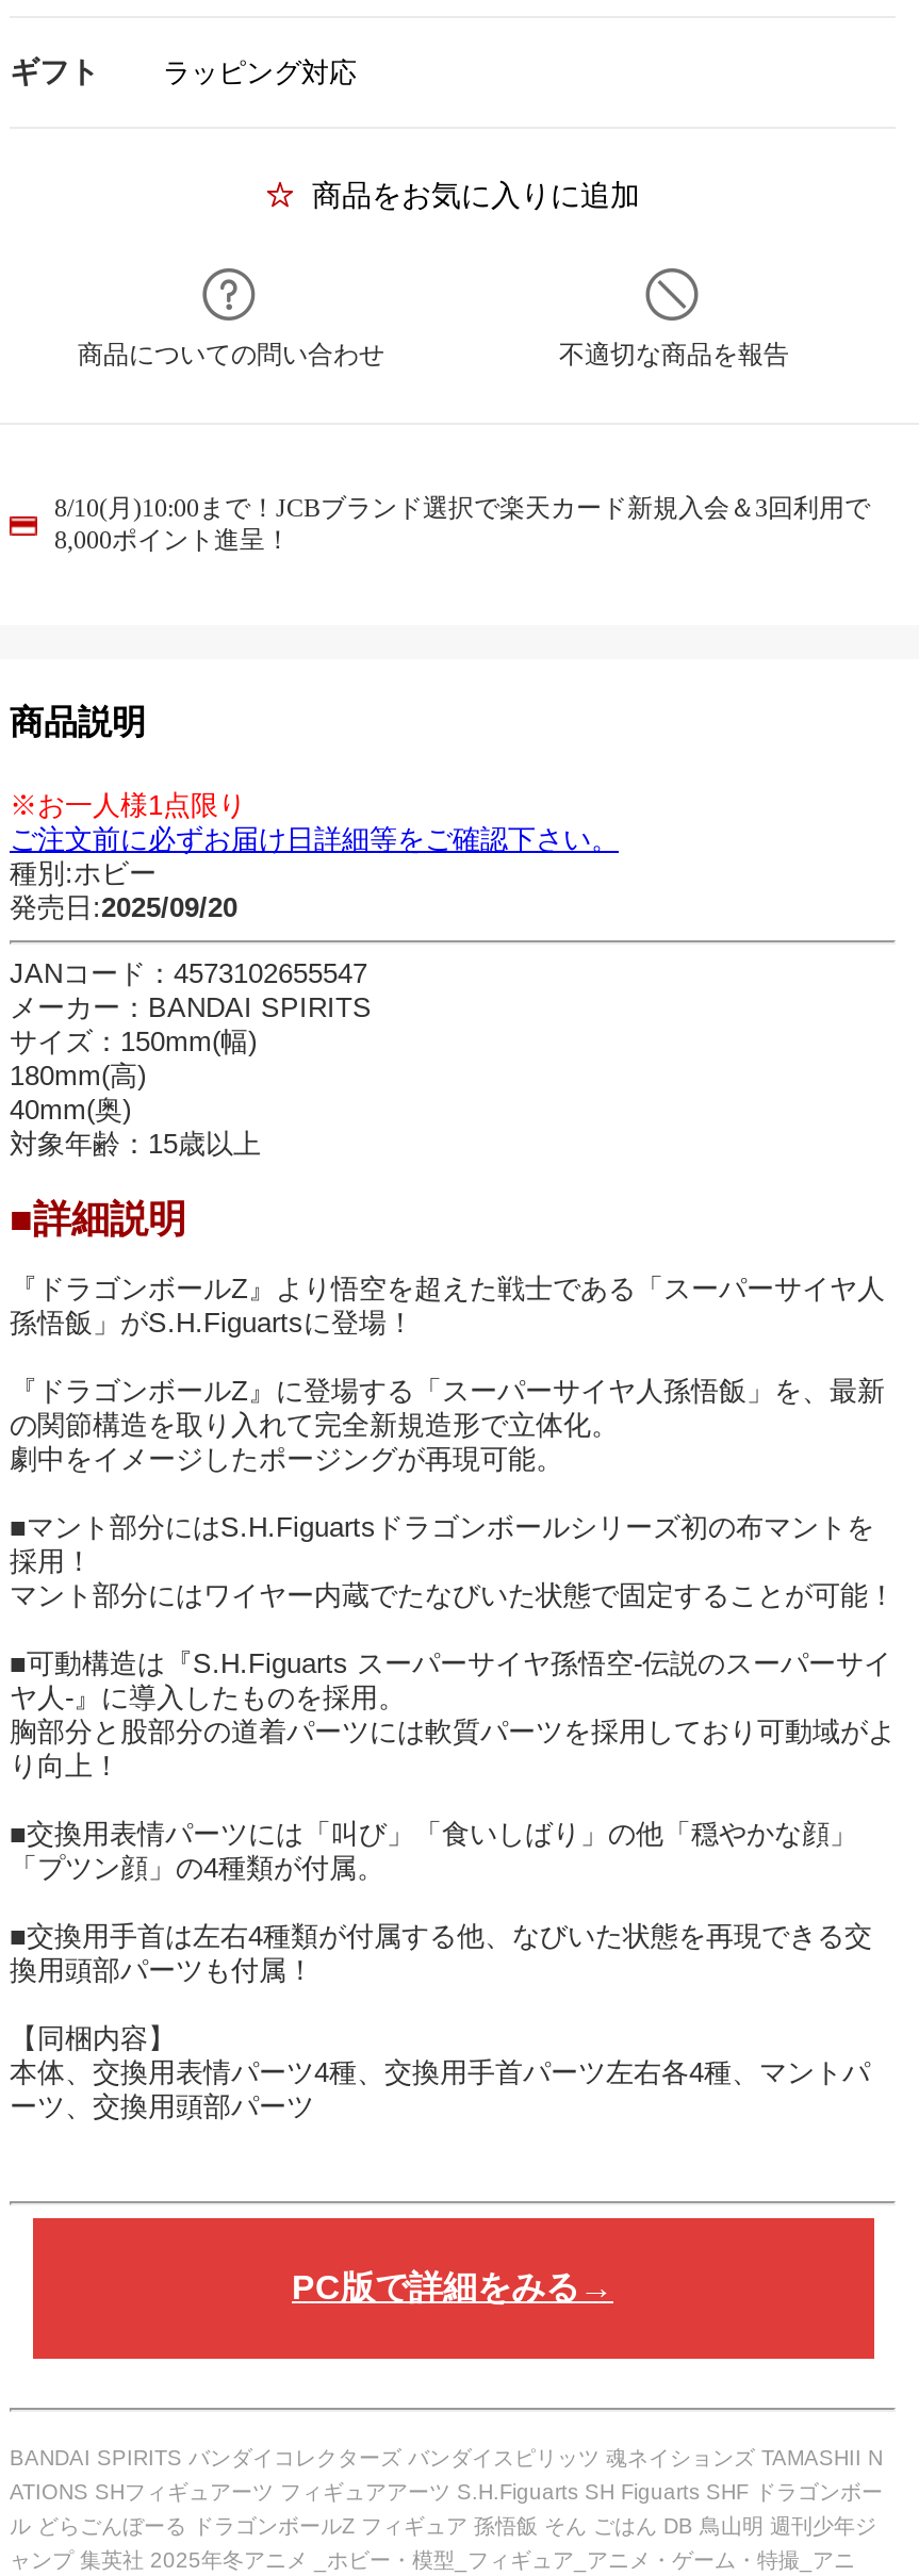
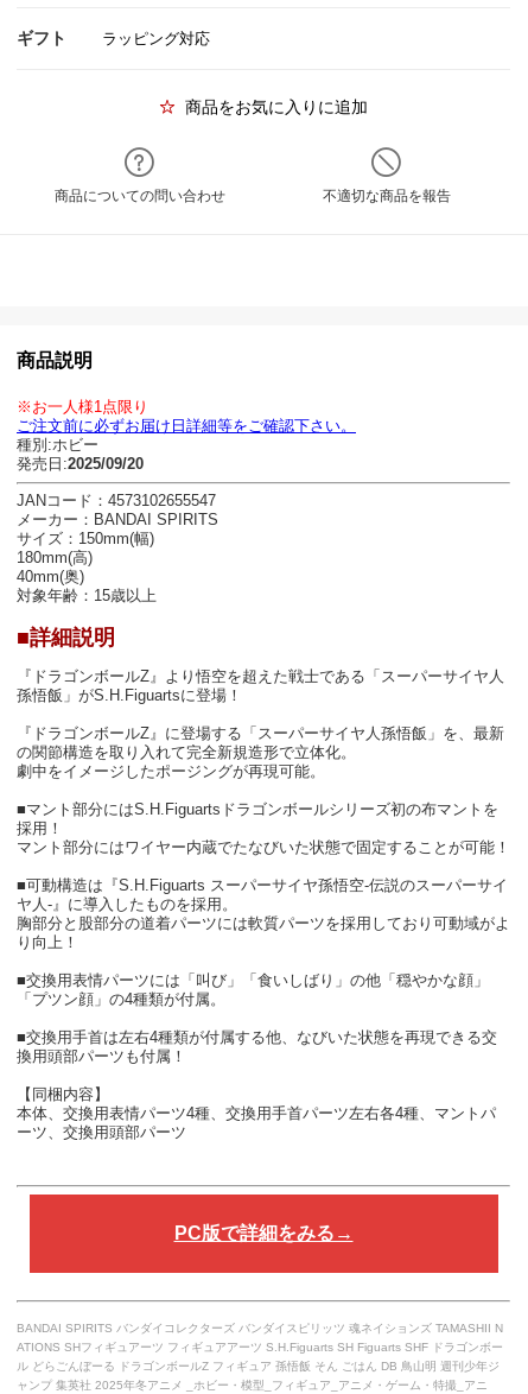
[54,493,870,555] 8/10(月)10:00まで！JCBブランド選択で楽天カード新規入会＆3回利用で | 8,000ポイント進呈！ -> none

